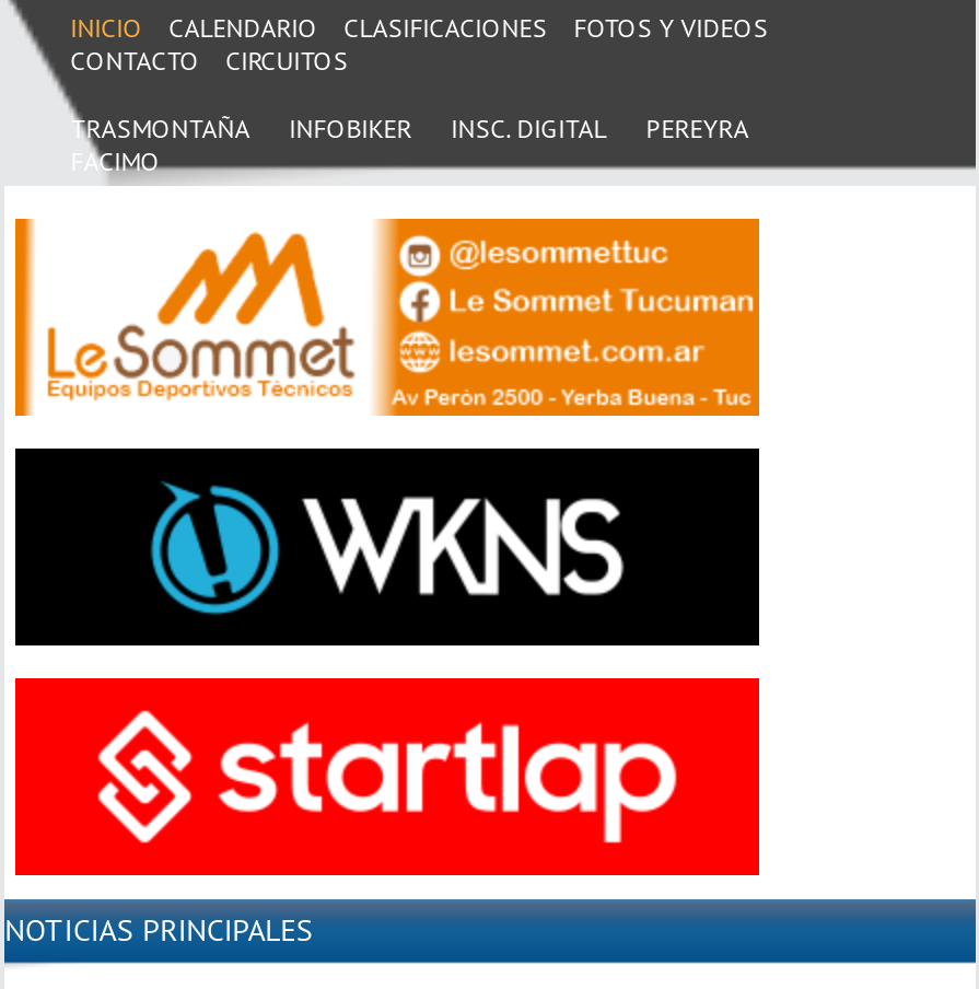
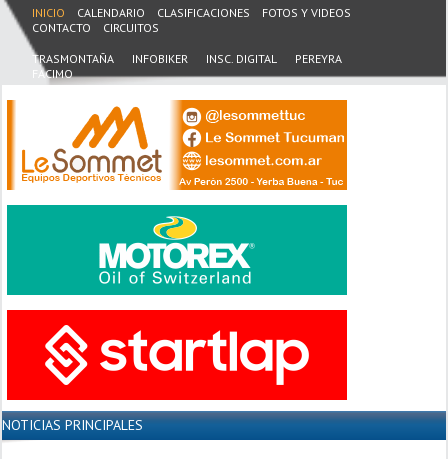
[13,446,761,648] [image] -> [6,204,348,296] [image]

